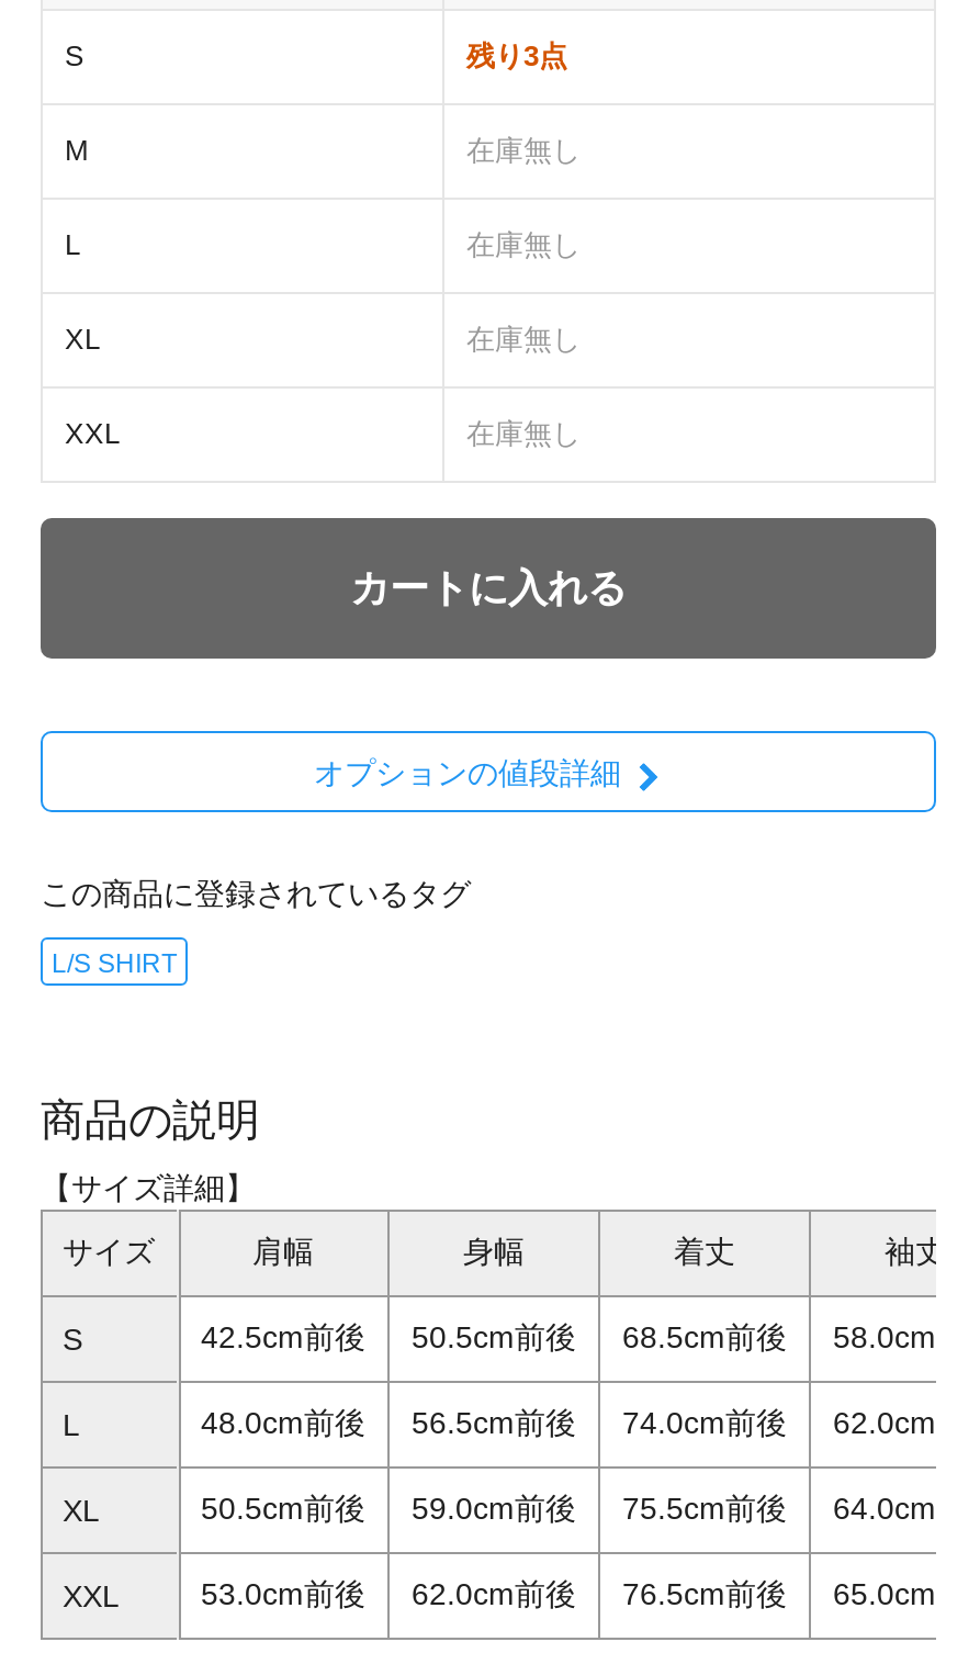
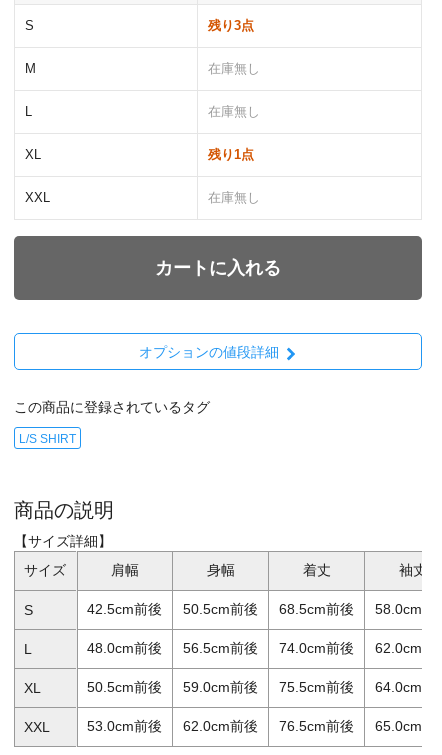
[466,322,581,355] 在庫無し -> [208,147,254,162] 残り1点

